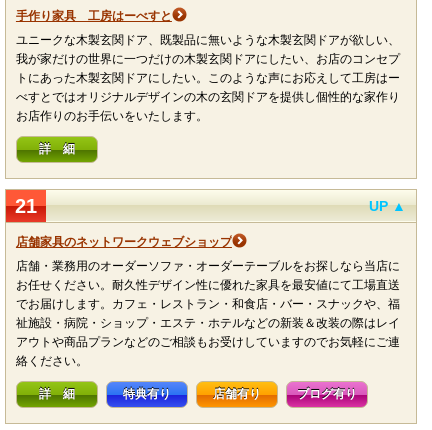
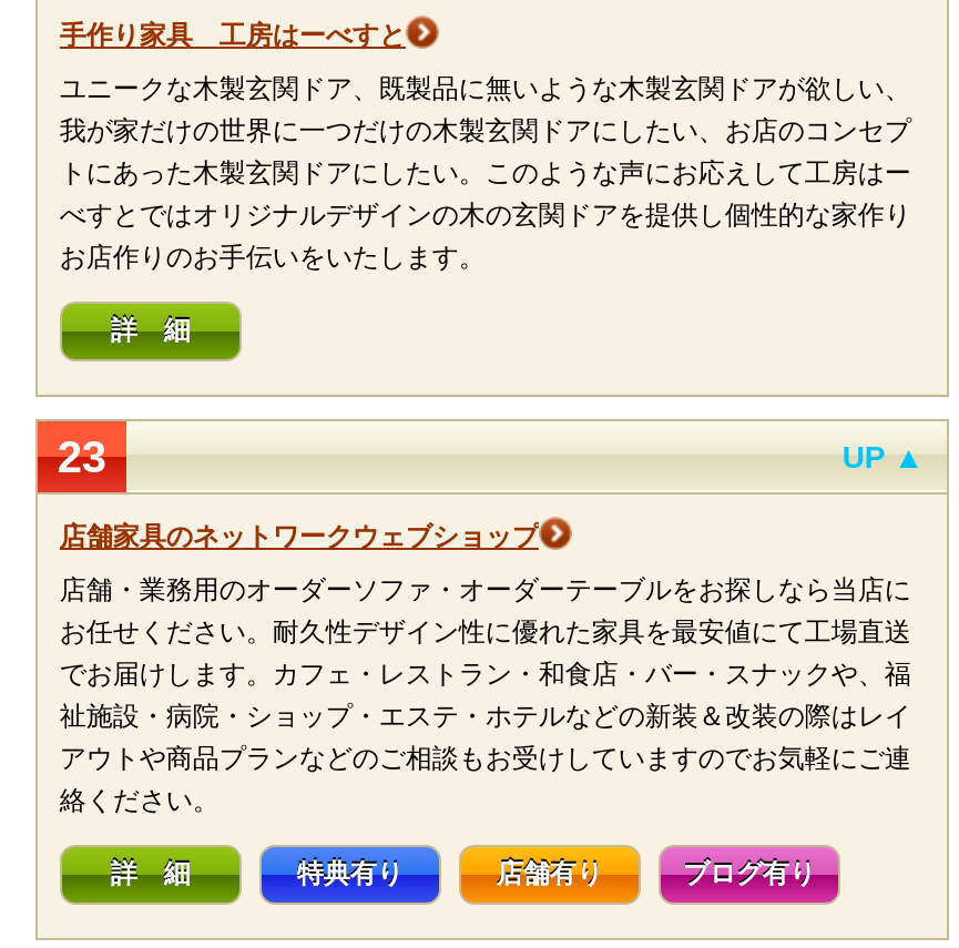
[15,195,37,217] 21 -> [57,432,106,481] 23

